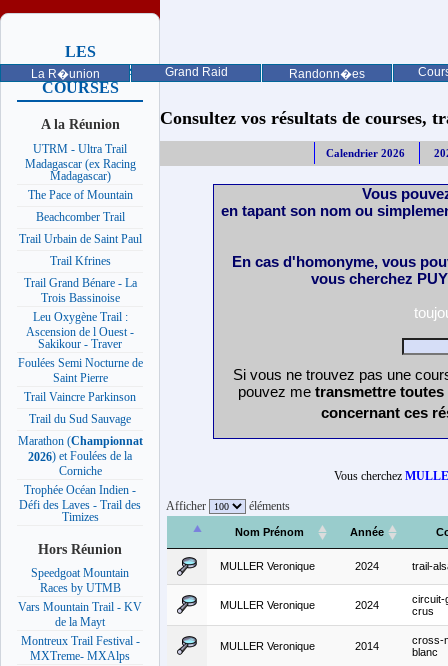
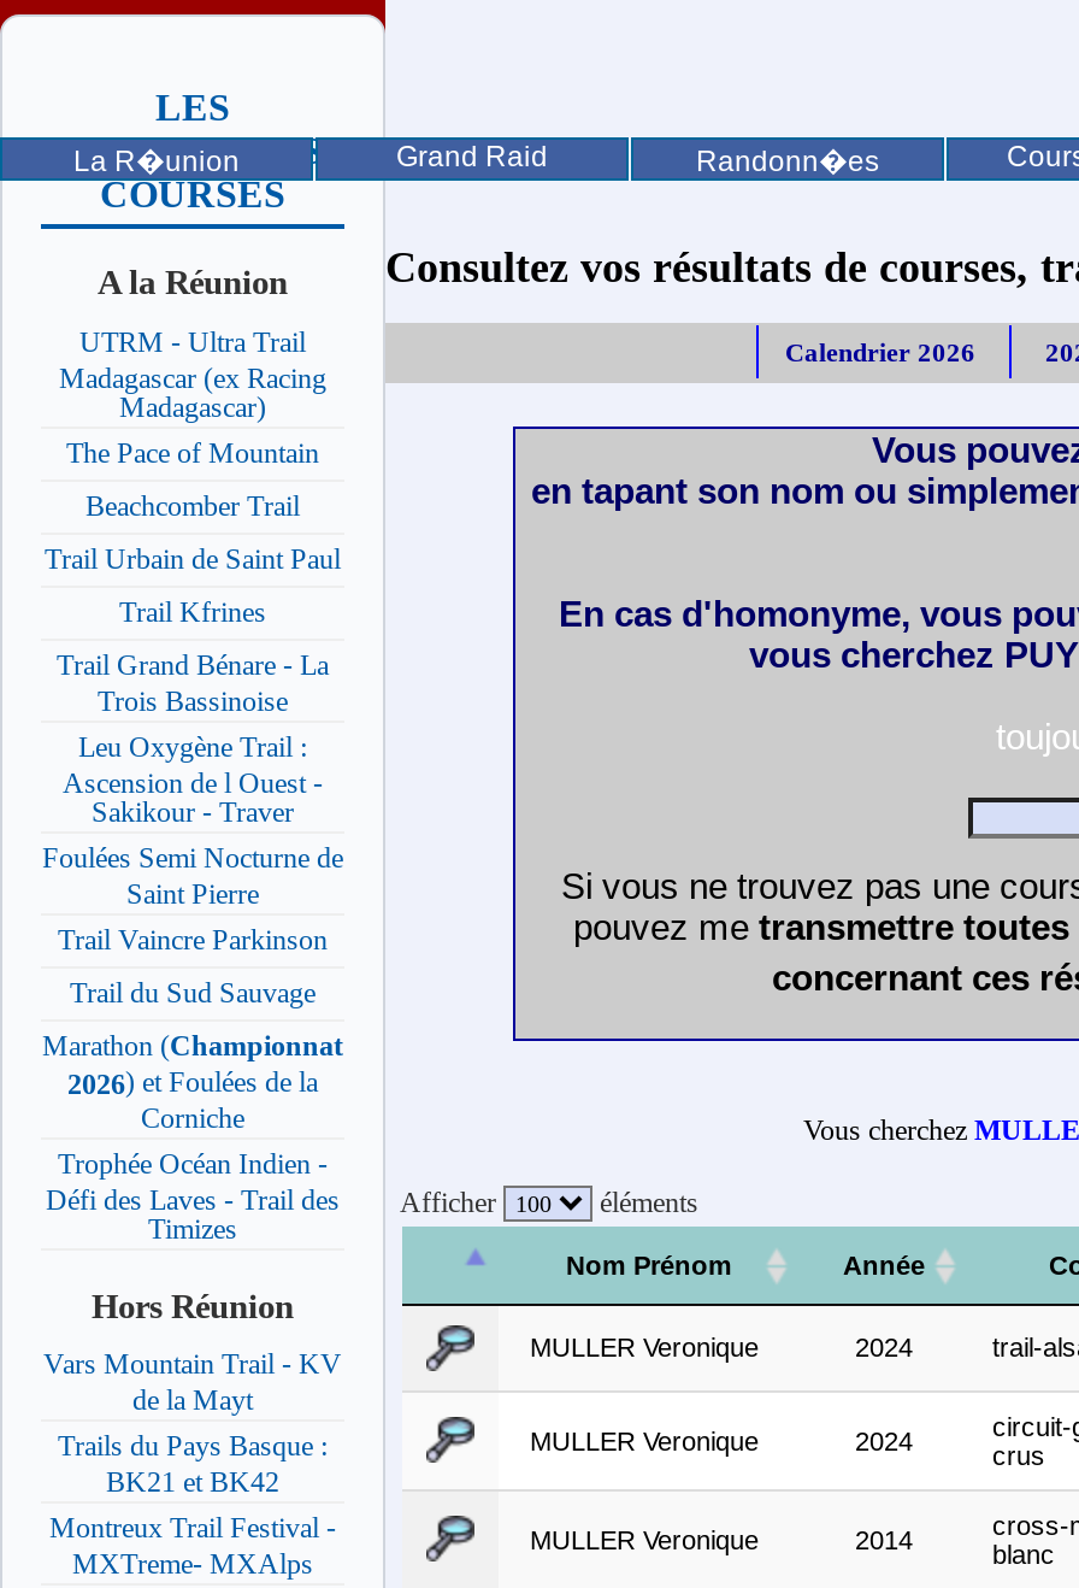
[31,566,129,593] Speedgoat Mountain | Races by UTMB -> none
moved [18,600,142,627] -> [43,1348,342,1413]: Vars Mountain Trail - KV | de la Mayt
none -> [58,1430,328,1495] Trails du Pays Basque : | BK21 et BK42

